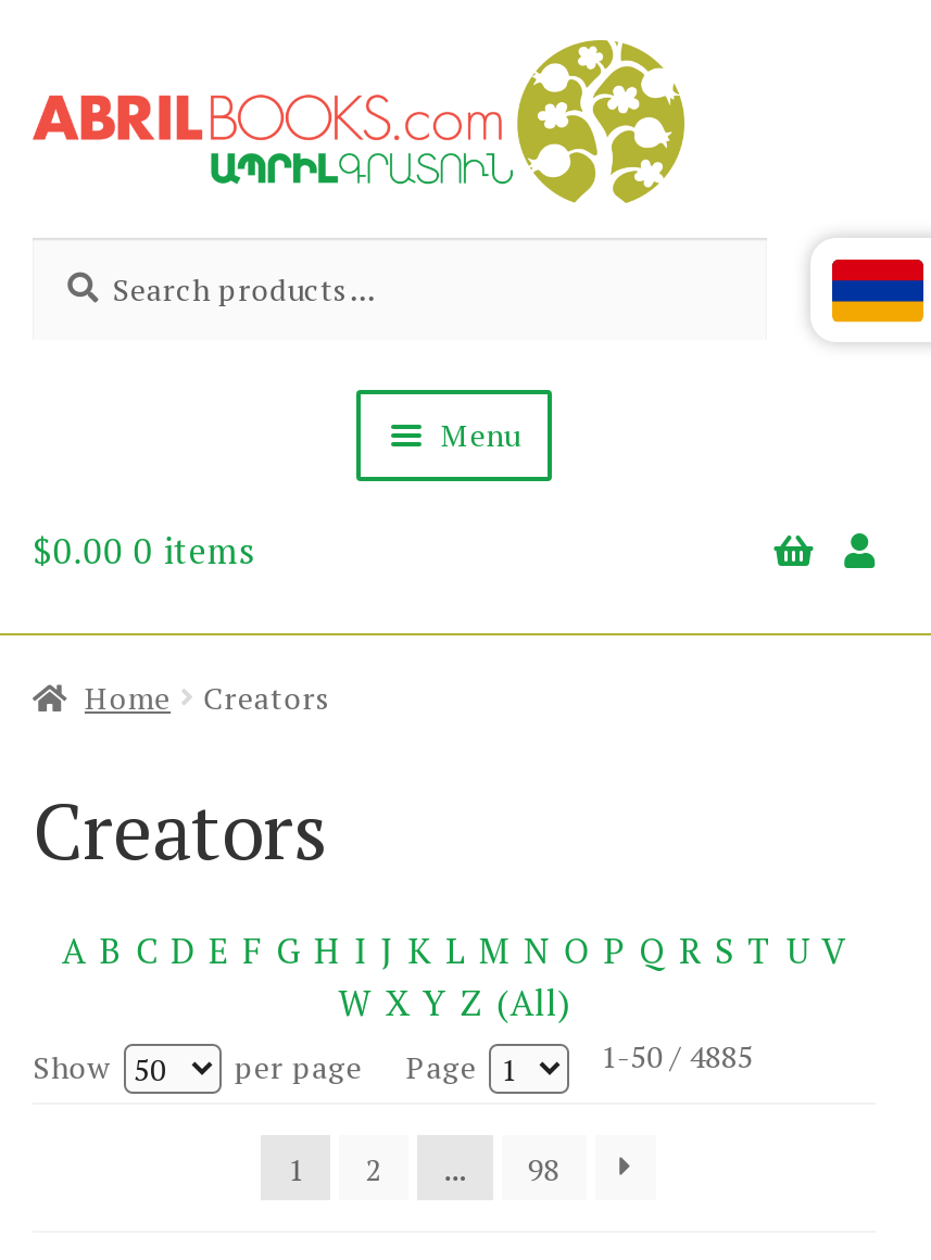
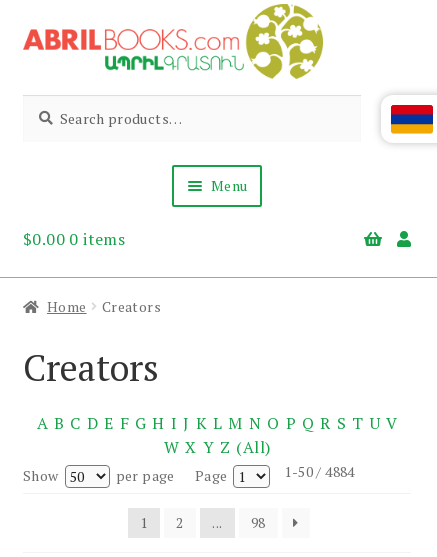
[601,1035,753,1076] 1-50 / 4885 -> [284,462,355,481] 1-50 / 4884

